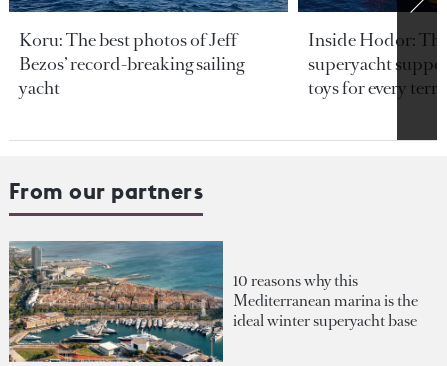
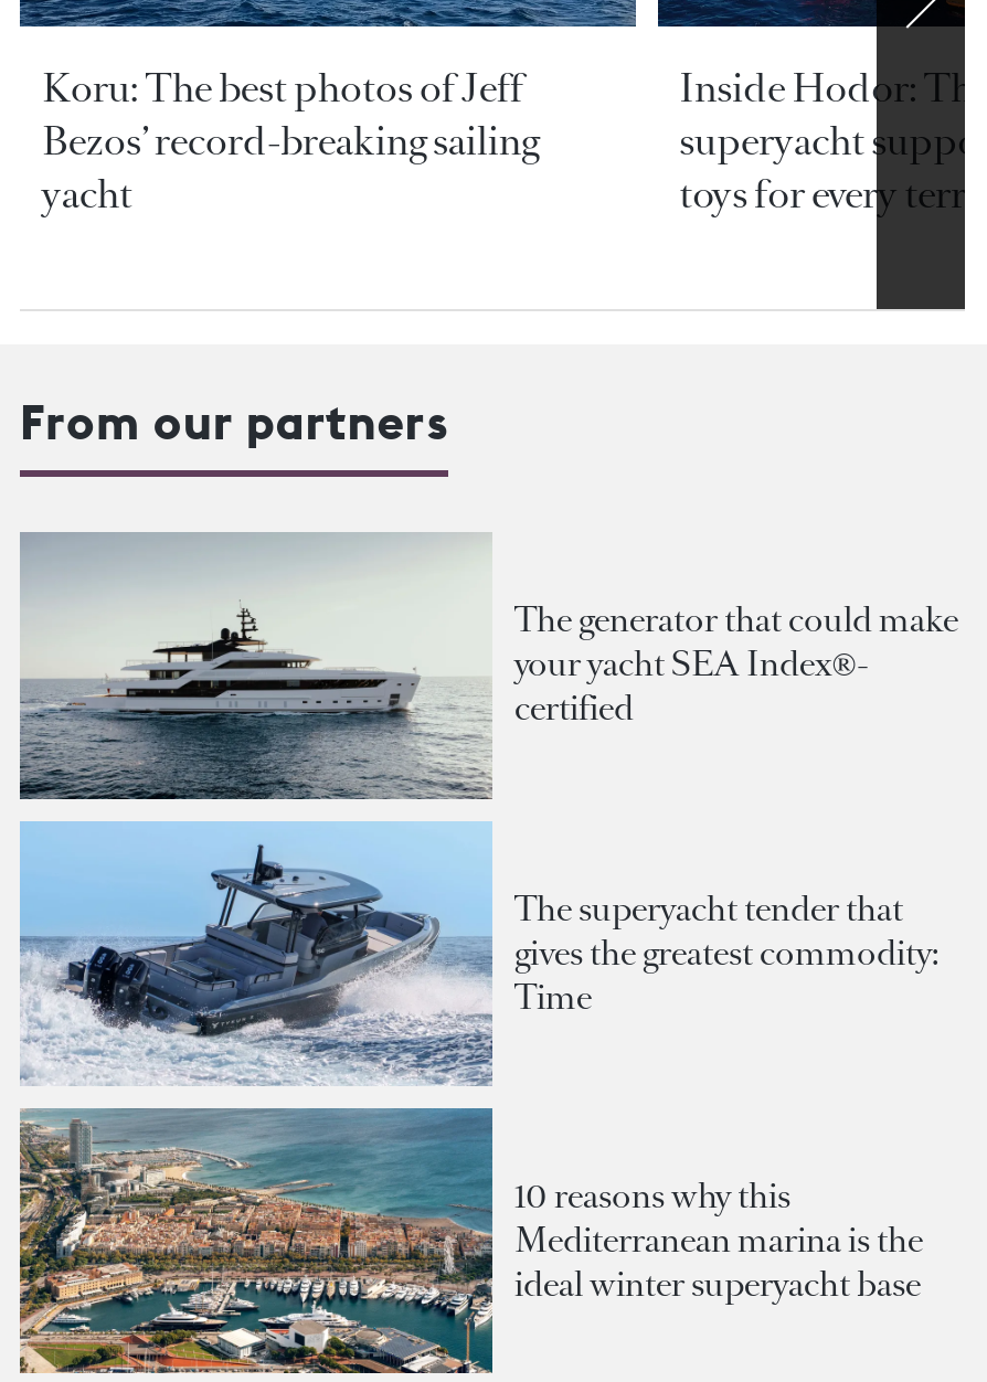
none -> [18,821,938,1088] [image] | The superyacht tender that | gives the greatest commodity: | Time
none -> [20,534,958,801] [image] | The generator that could make | your yacht SEA Index®- | certified

